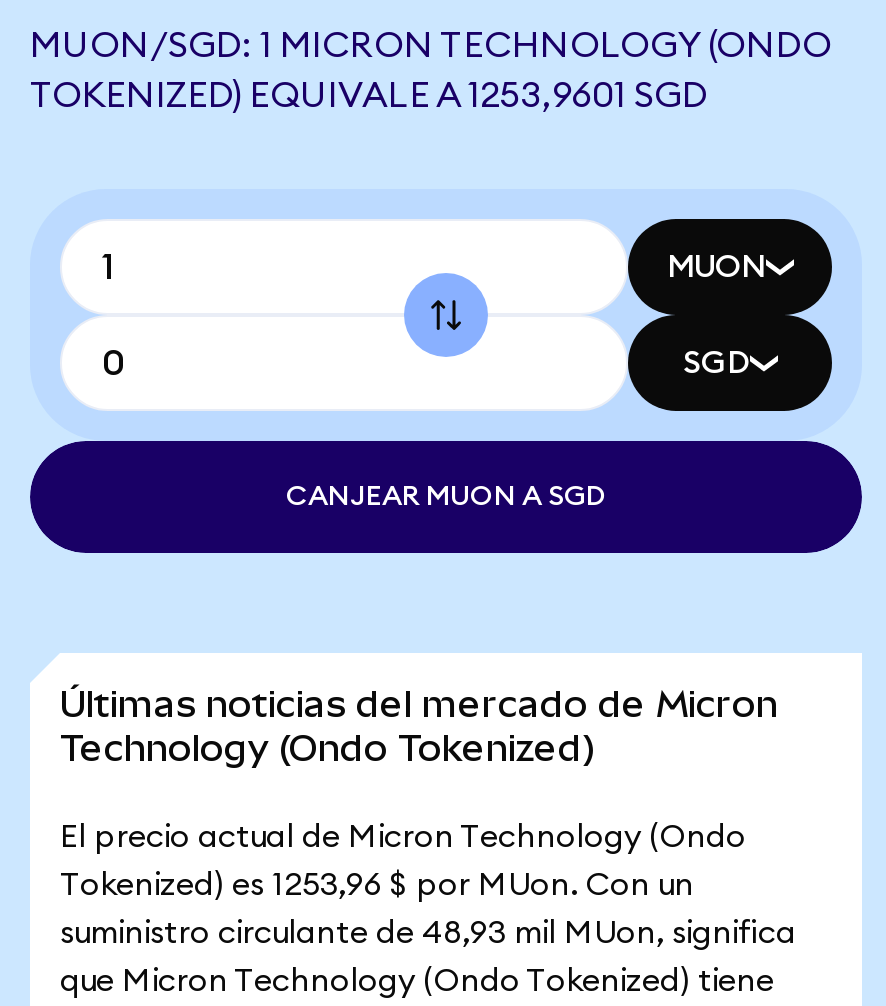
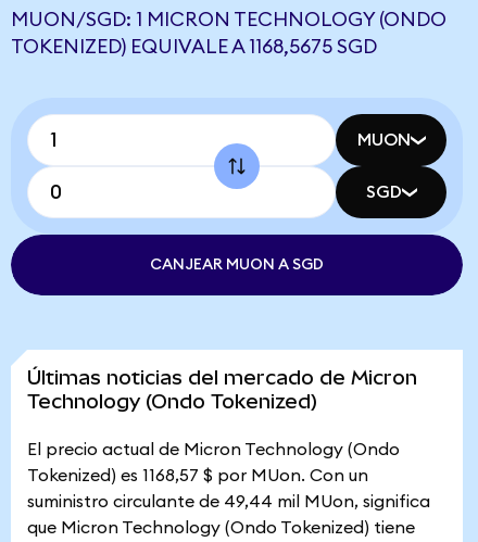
[30,77,708,113] TOKENIZED) EQUIVALE A 1253,9601 SGD -> [11,37,377,56] TOKENIZED) EQUIVALE A 1168,5675 SGD
[60,869,694,901] Tokenized) es 1253,96 $ por MUon. Con un -> [27,467,368,484] Tokenized) es 1168,57 $ por MUon. Con un
[60,917,796,949] suministro circulante de 48,93 mil MUon, significa -> [27,493,430,511] suministro circulante de 49,44 mil MUon, significa

